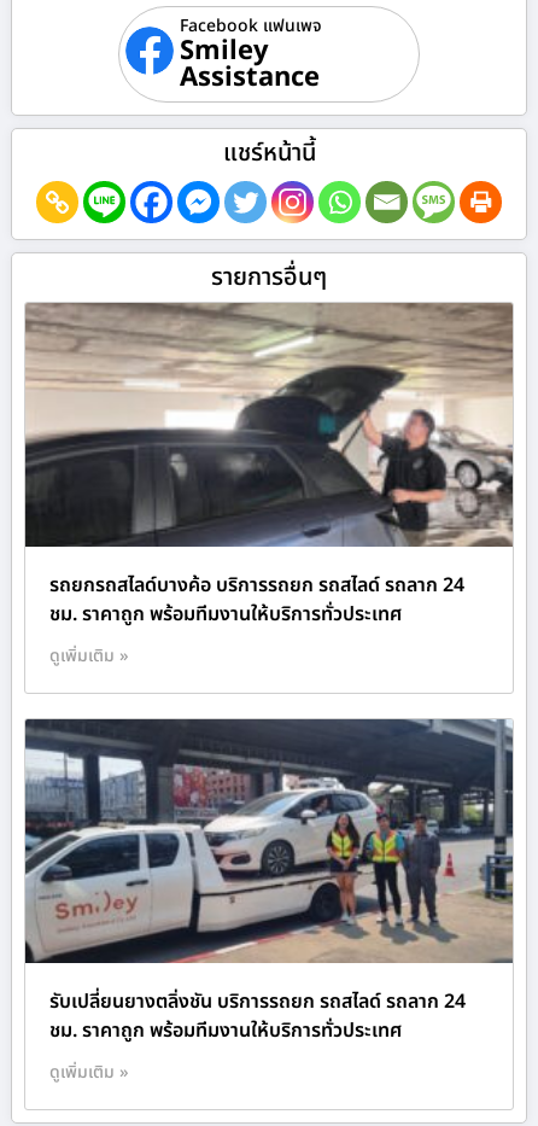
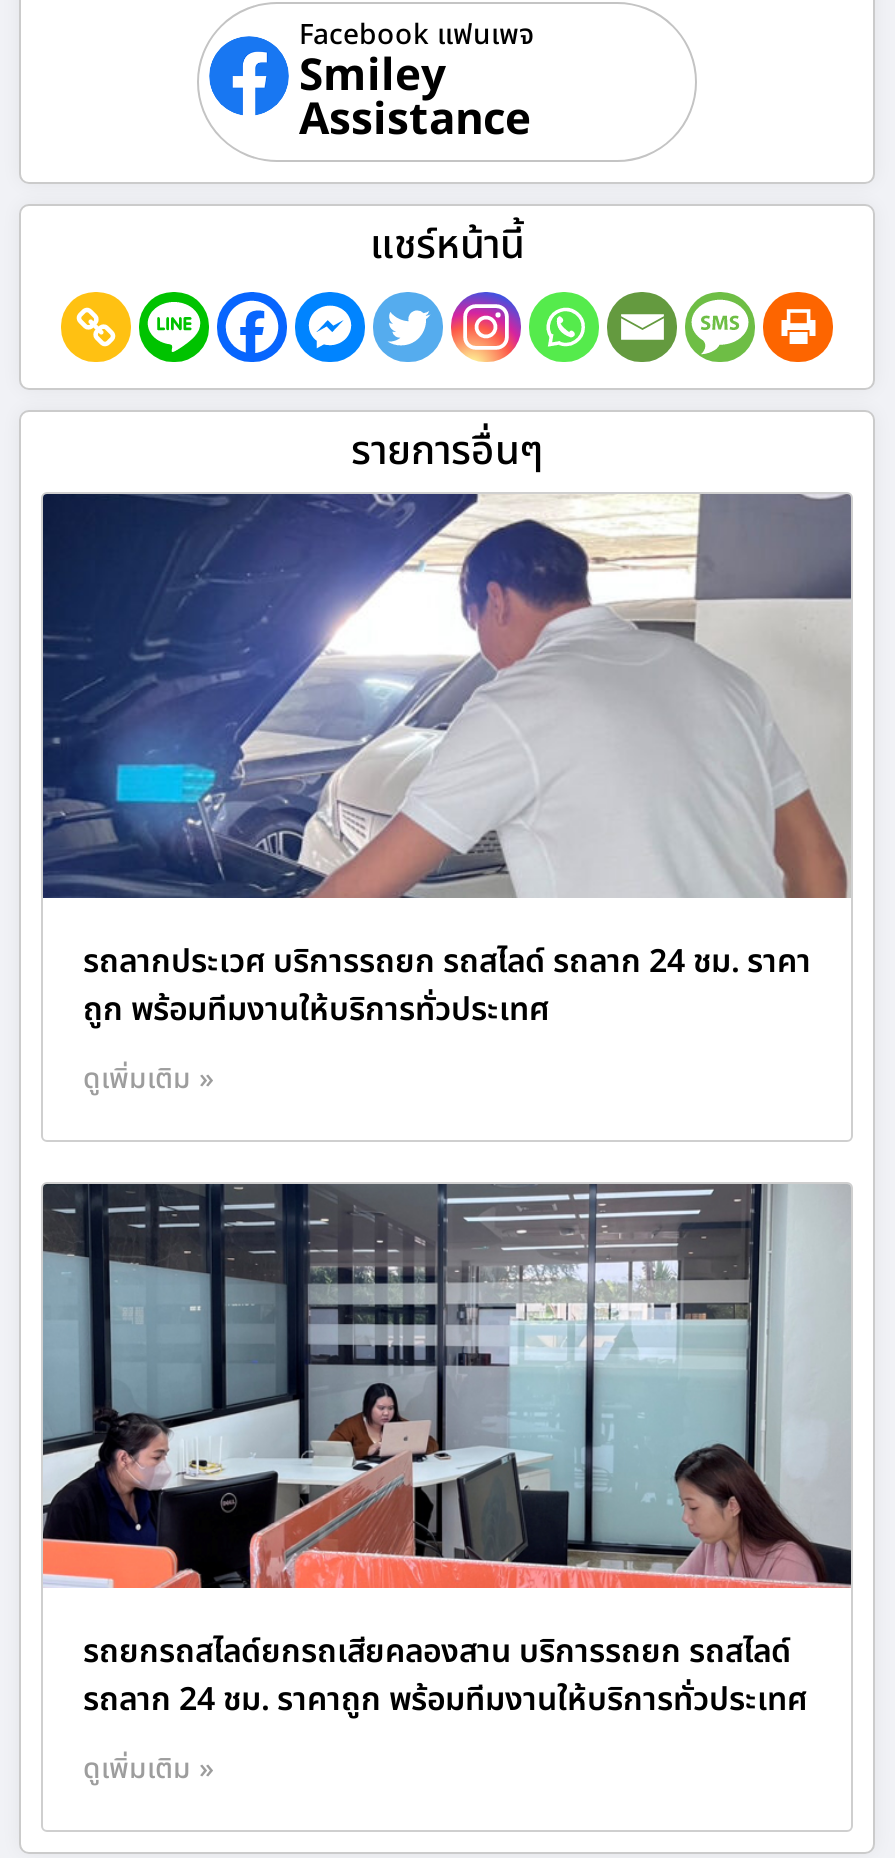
[24,302,514,629] [image] | รถยกรถสไลด์บางค้อ บริการรถยก รถสไลด์ รถลาก 24 | ชม. ราคาถูก พร้อมทีมงานให้บริการทั่วประเทศ -> [41,492,851,1034] [image] | รถลากประเวศ บริการรถยก รถสไลด์ รถลาก 24 ชม. ราคา | ถูก พร้อมทีมงานให้บริการทั่วประเทศ
[24,719,514,1045] [image] | รับเปลี่ยนยางตลิ่งชัน บริการรถยก รถสไลด์ รถลาก 24 | ชม. ราคาถูก พร้อมทีมงานให้บริการทั่วประเทศ -> [41,1184,851,1724] [image] | รถยกรถสไลด์ยกรถเสียคลองสาน บริการรถยก รถสไลด์ | รถลาก 24 ชม. ราคาถูก พร้อมทีมงานให้บริการทั่วประเทศ

